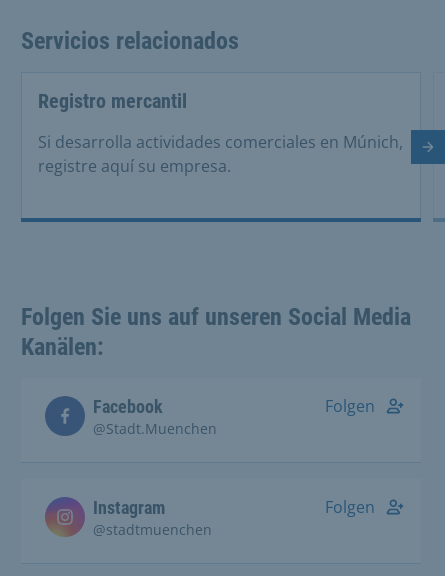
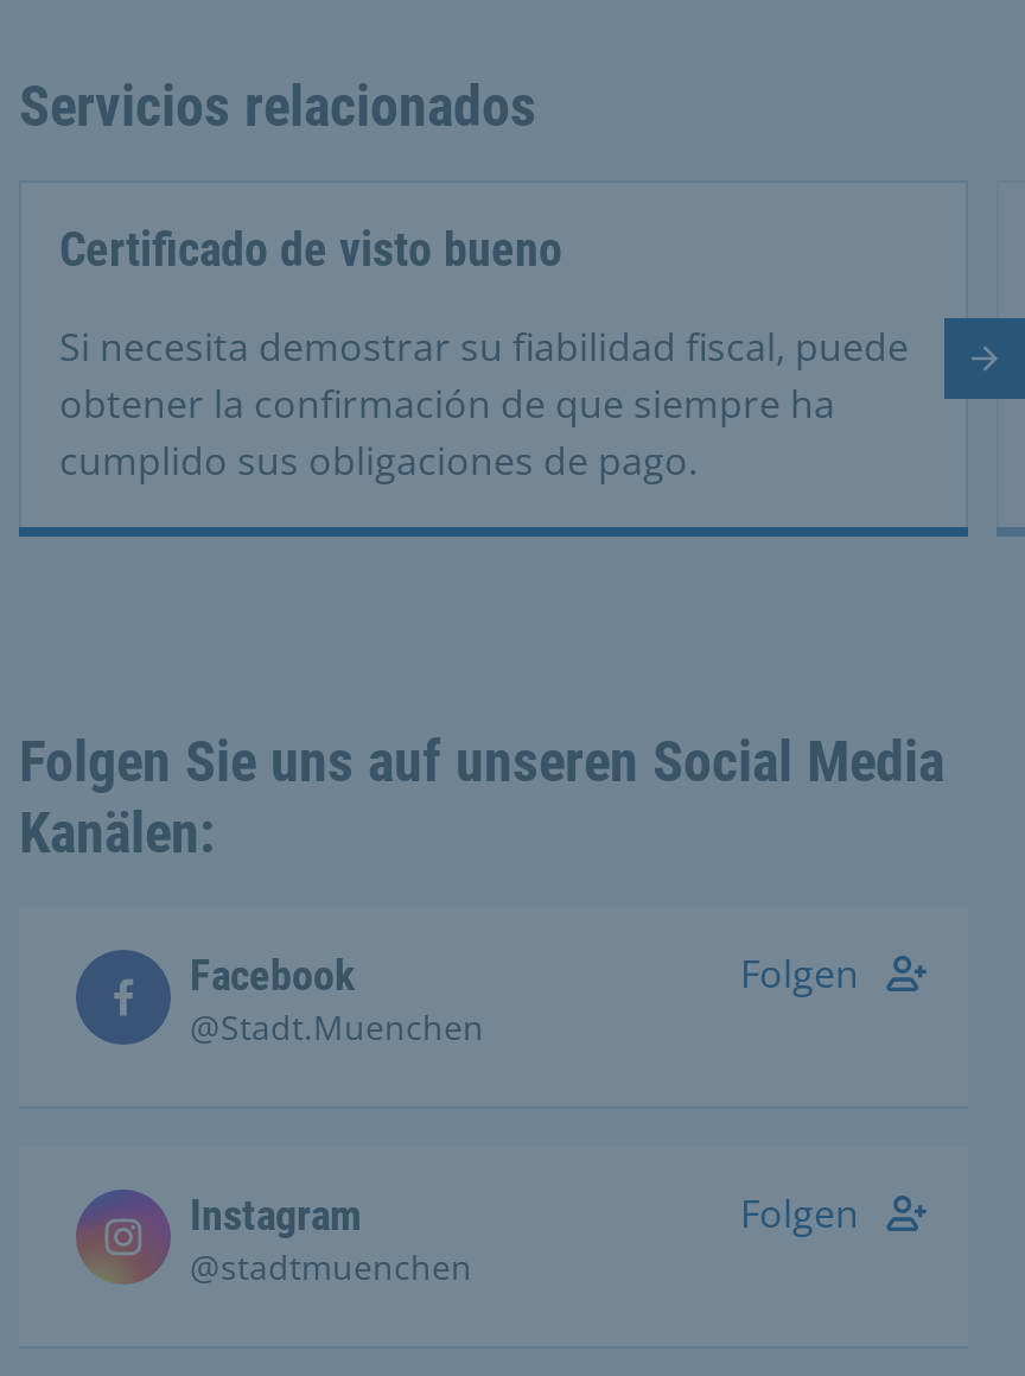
[38,89,187,113] Registro mercantil -> [59,221,562,278] Certificado de visto bueno
[38,131,403,177] Si desarrolla actividades comerciales en Múnich, | registre aquí su empresa. -> [59,321,909,487] Si necesita demostrar su fiabilidad fiscal, puede | obtener la confirmación de que siempre ha | cumplido sus obligaciones de pago.

